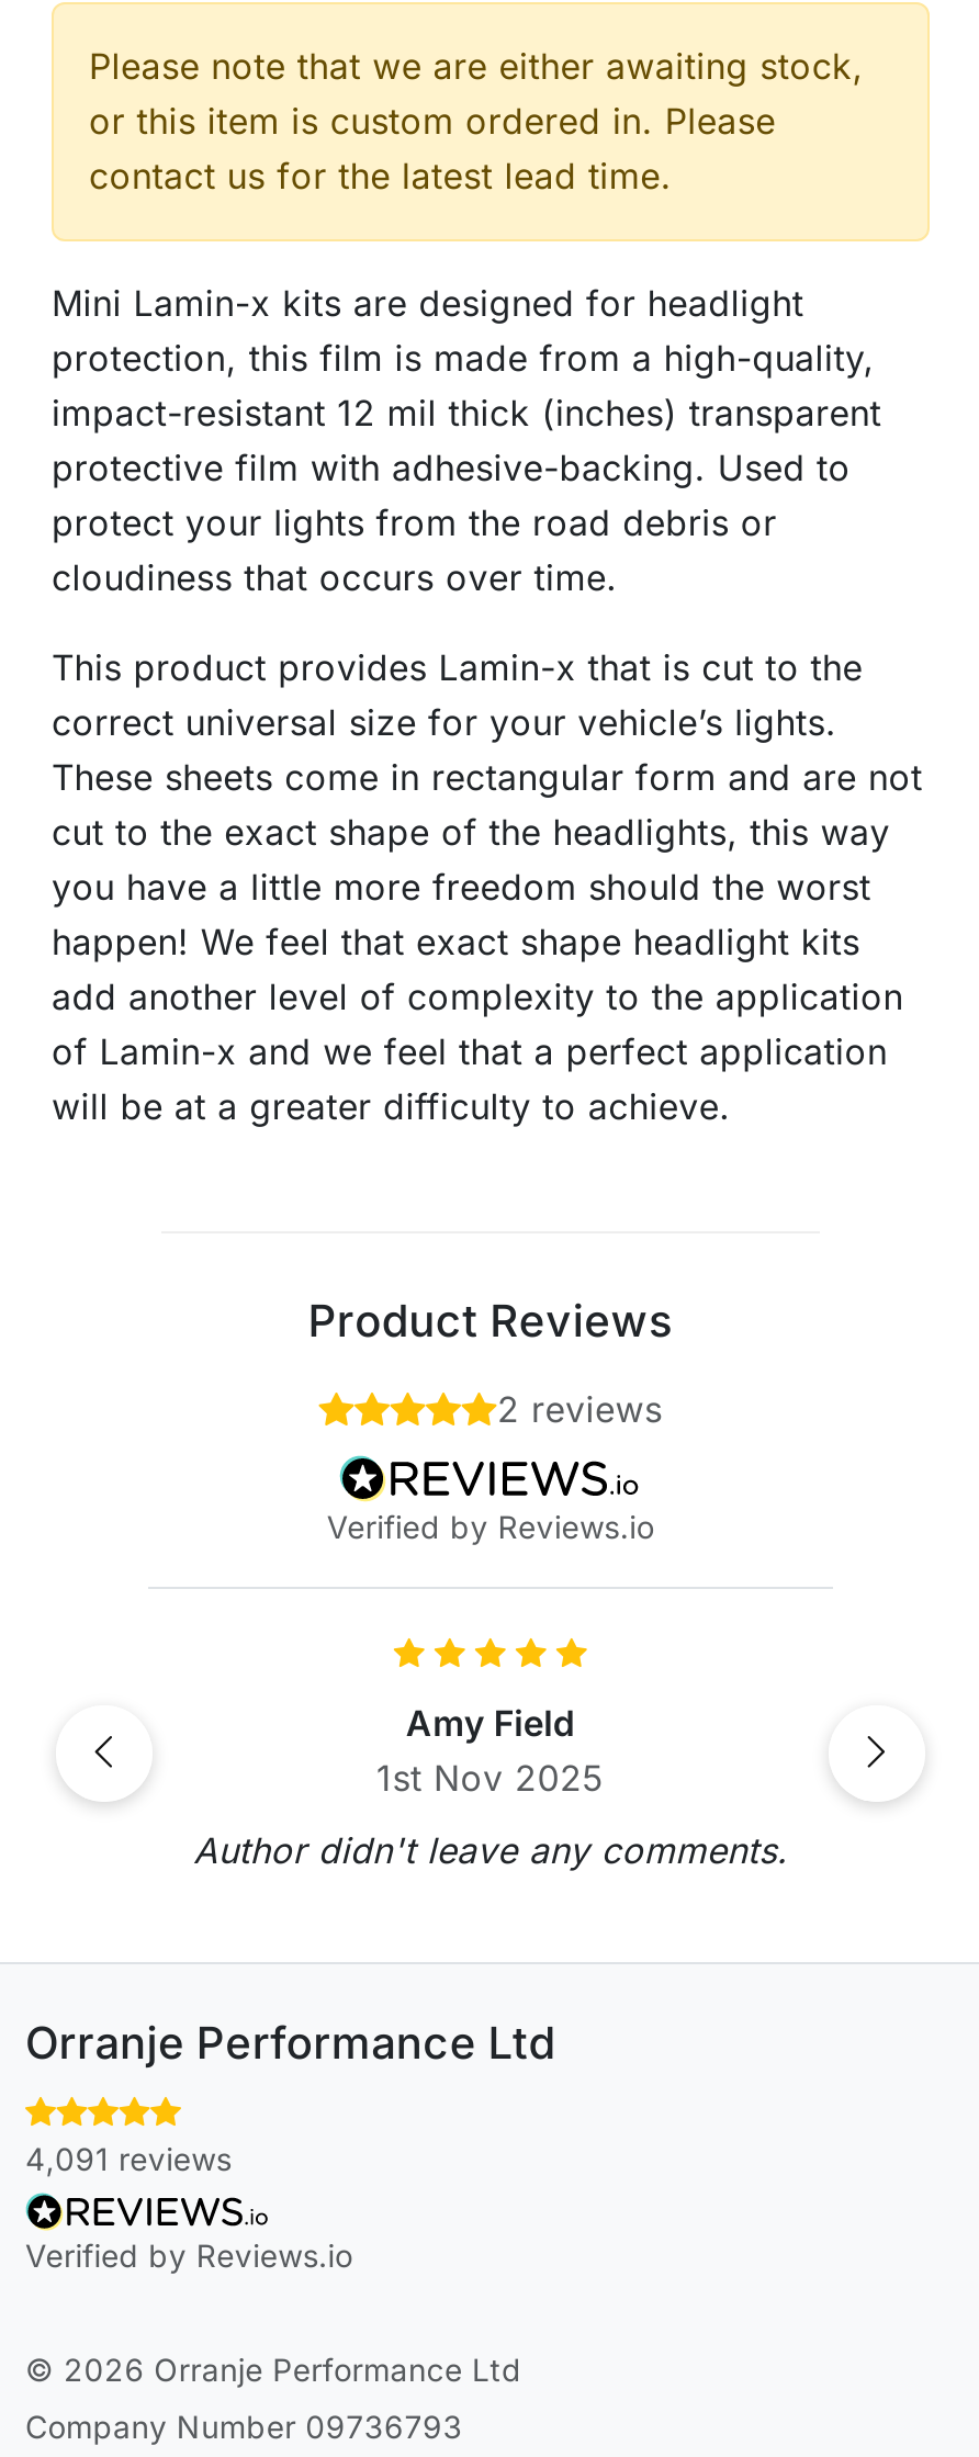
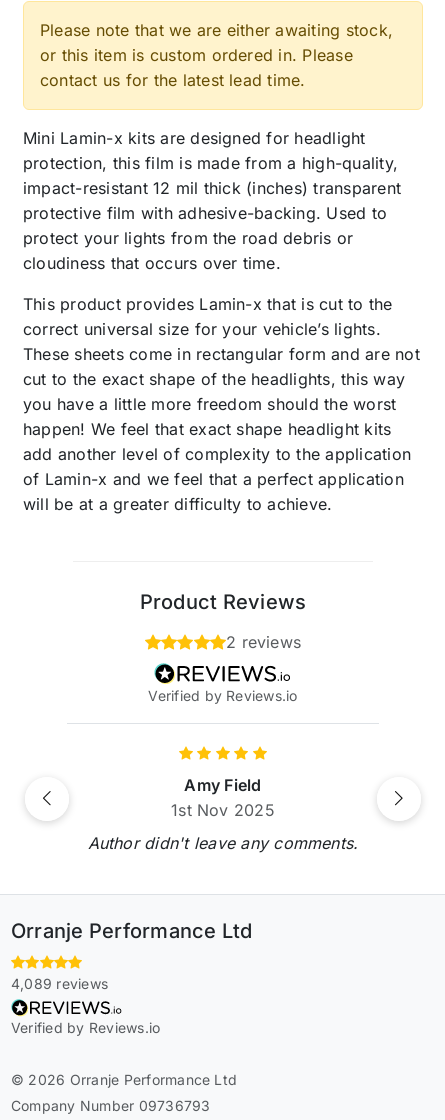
[25,2140,232,2177] 4,091 reviews -> [11,975,108,992] 4,089 reviews

